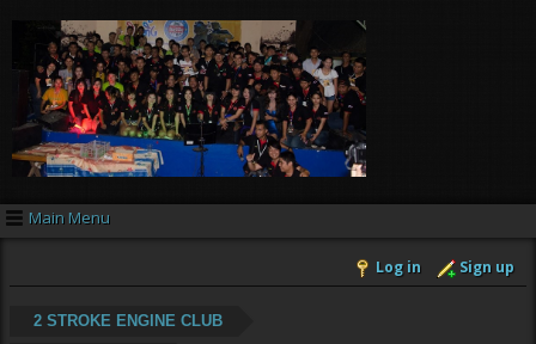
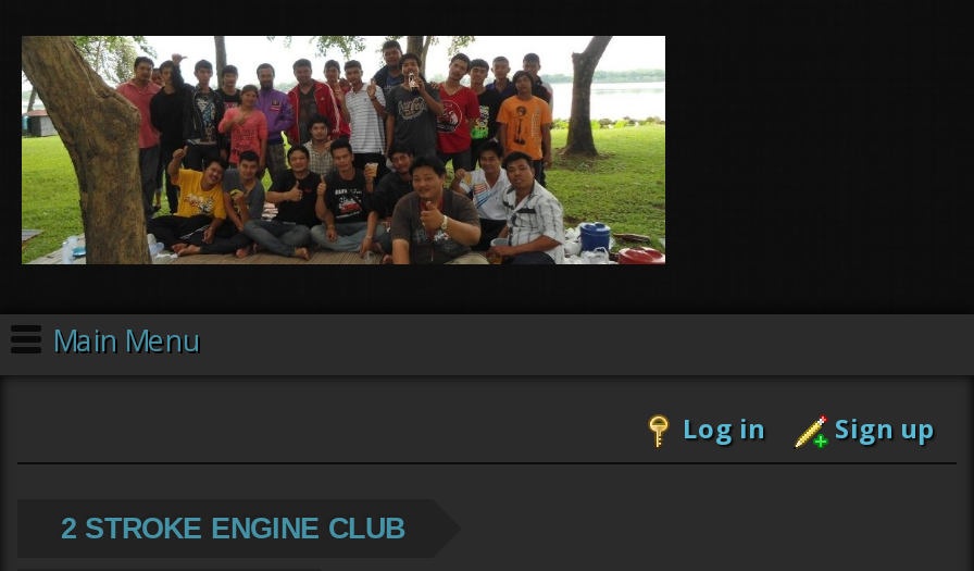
[12,19,366,178] [image] -> [20,34,667,266] [image]

